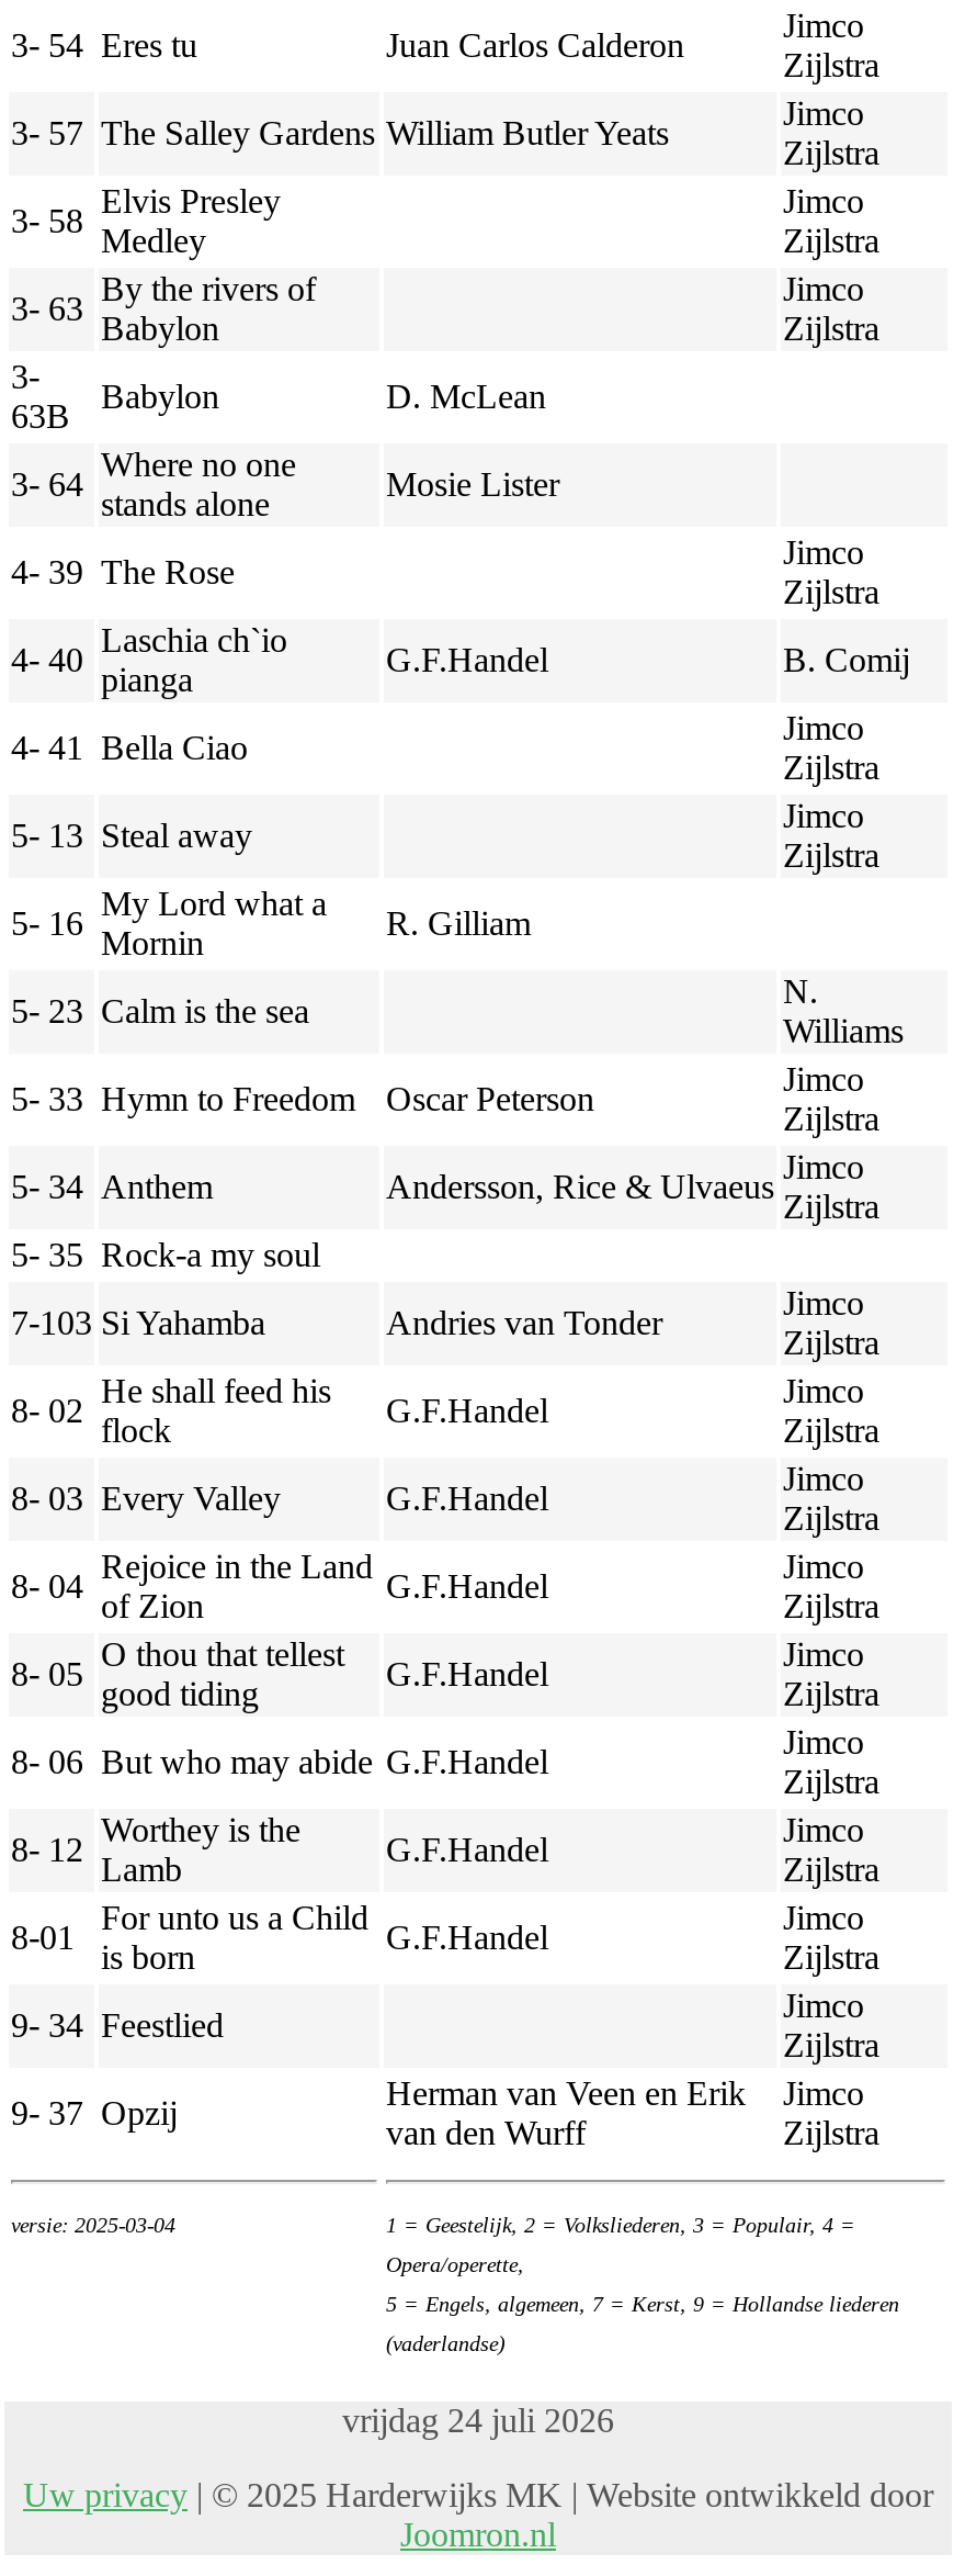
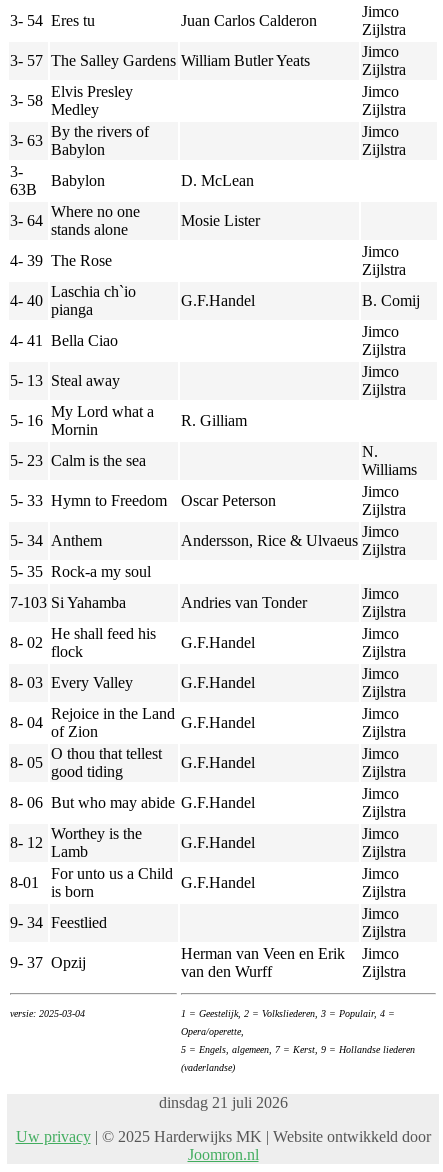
[342,2401,614,2439] vrijdag 24 juli 2026 -> [158,1094,287,1111] dinsdag 21 juli 2026

